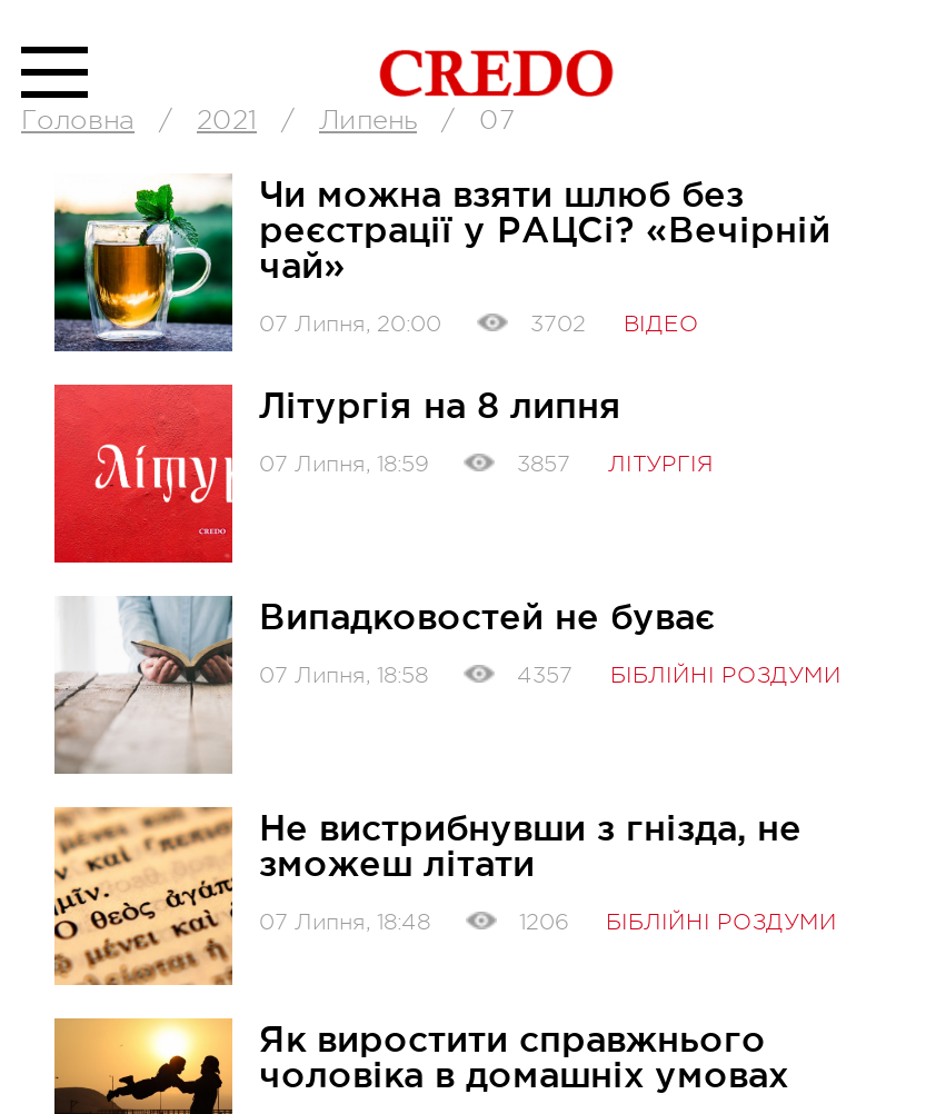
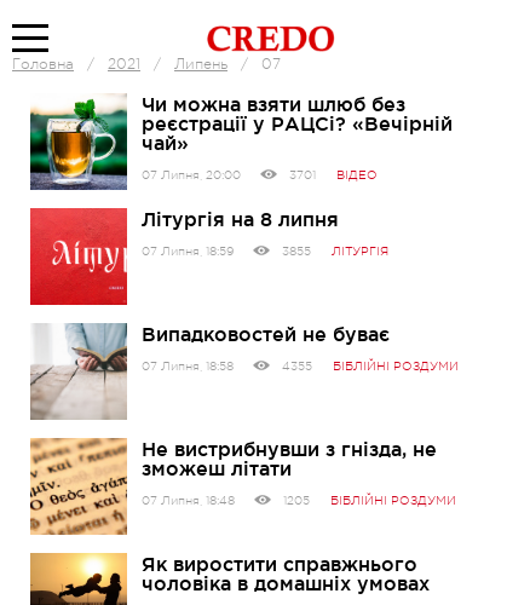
[530,311,699,336] 3702 ВІДЕО -> [289,168,378,181] 3701 ВІДЕО
[517,451,713,476] 3857 ЛІТУРГІЯ -> [282,244,388,258] 3855 ЛІТУРГІЯ
[517,663,842,687] 4357 БІБЛІЙНІ РОЗДУМИ -> [282,359,459,373] 4355 БІБЛІЙНІ РОЗДУМИ
[519,909,837,934] 1206 БІБЛІЙНІ РОЗДУМИ -> [283,494,456,507] 1205 БІБЛІЙНІ РОЗДУМИ

